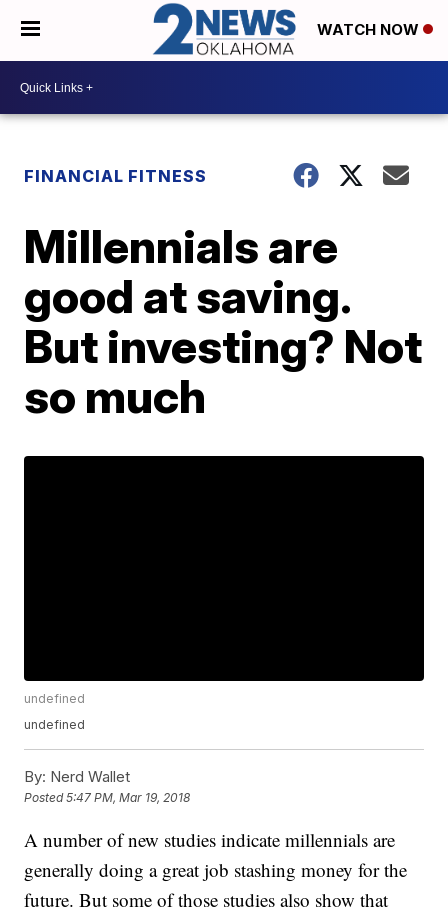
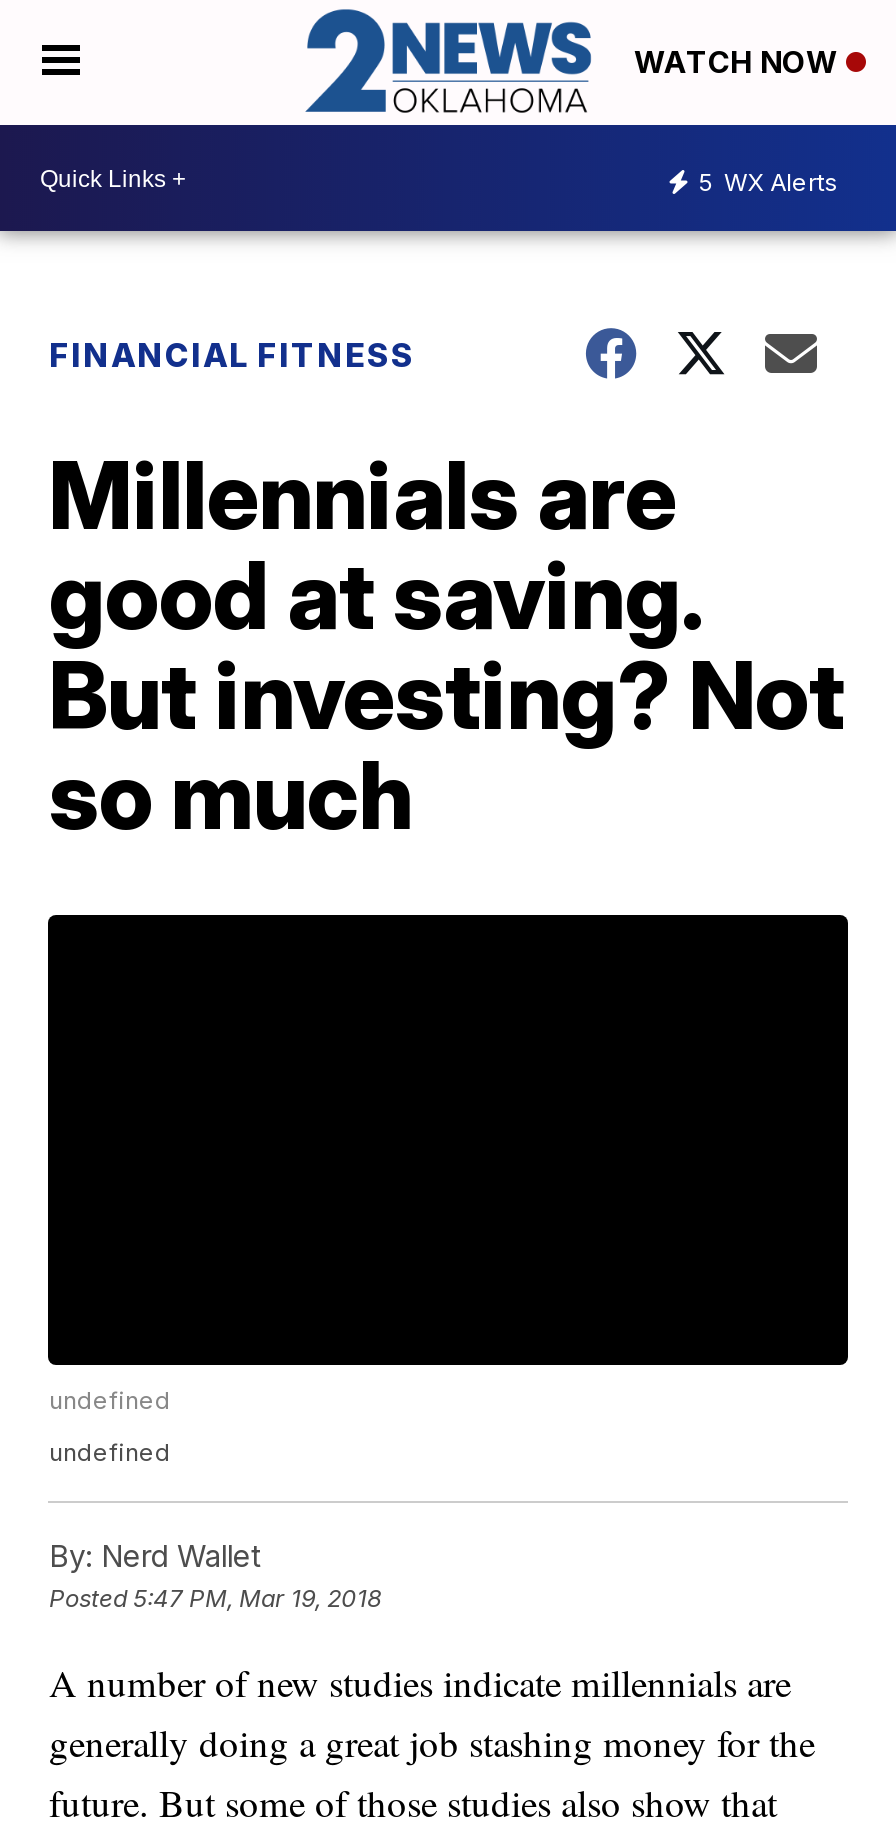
none -> [698,166,838,196] 5 WX Alerts

